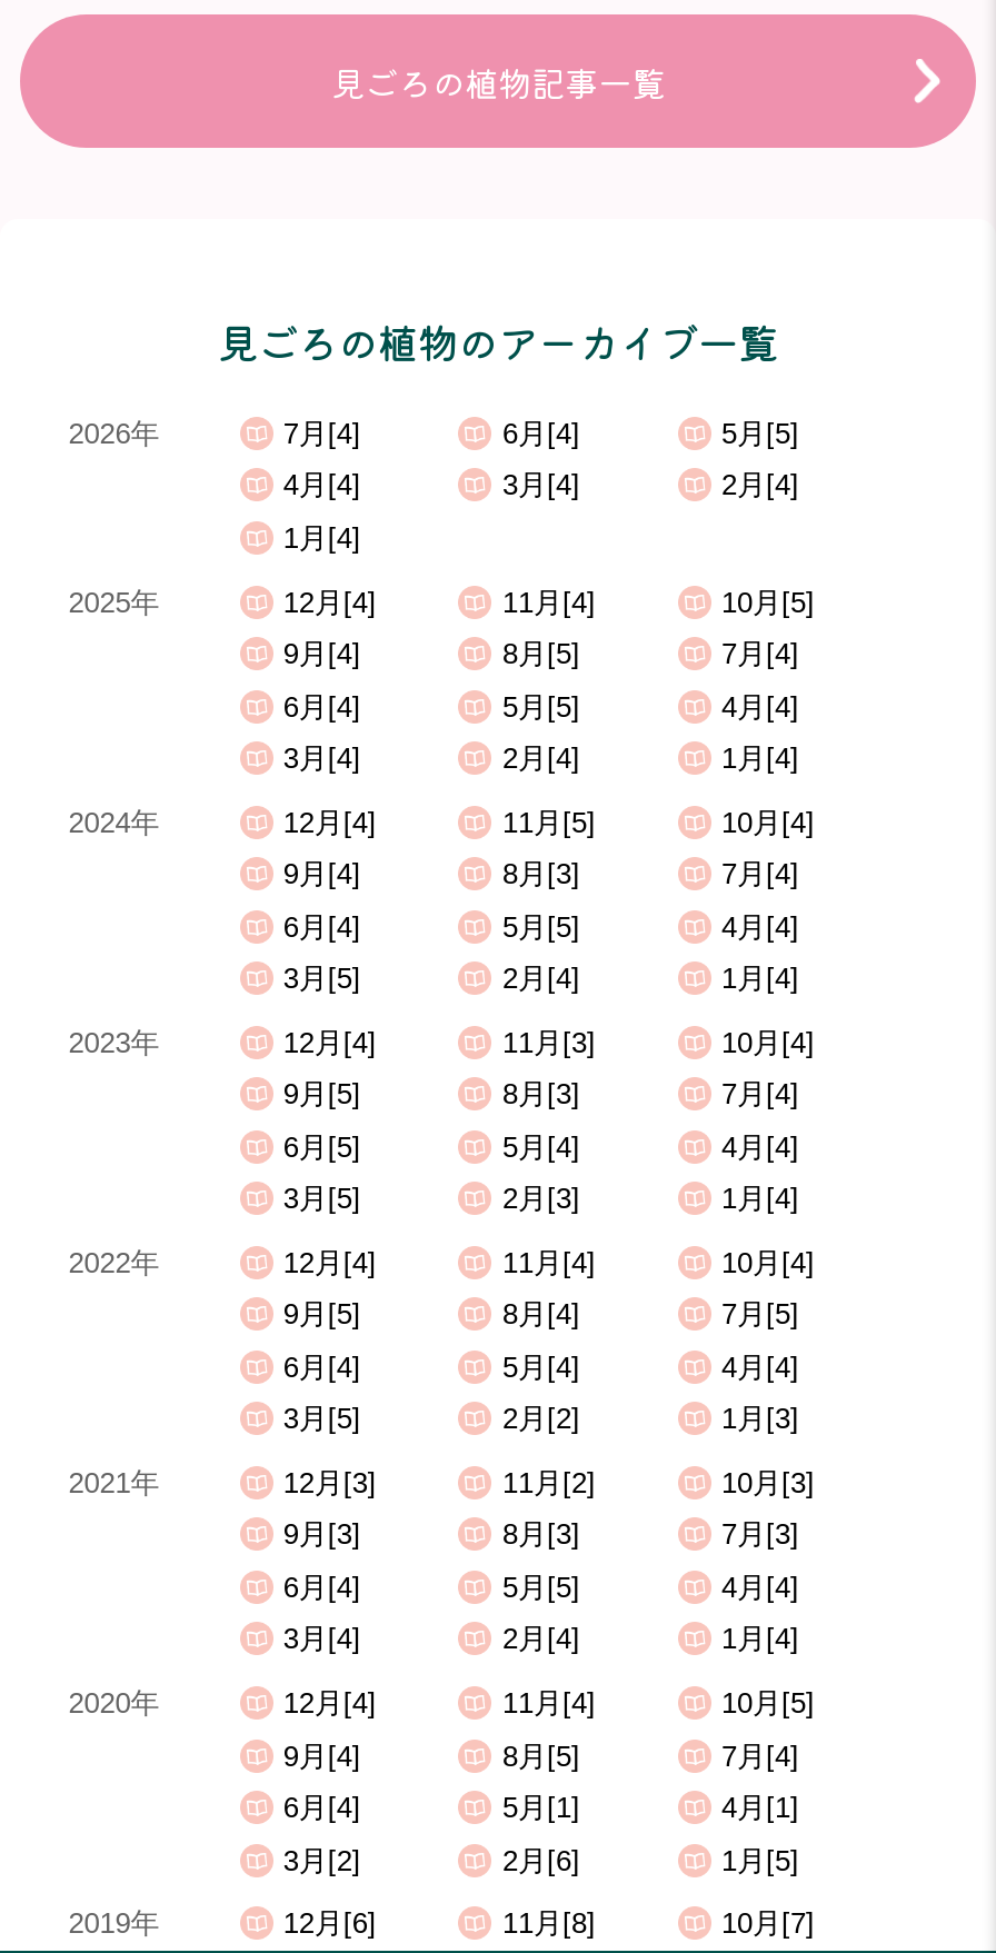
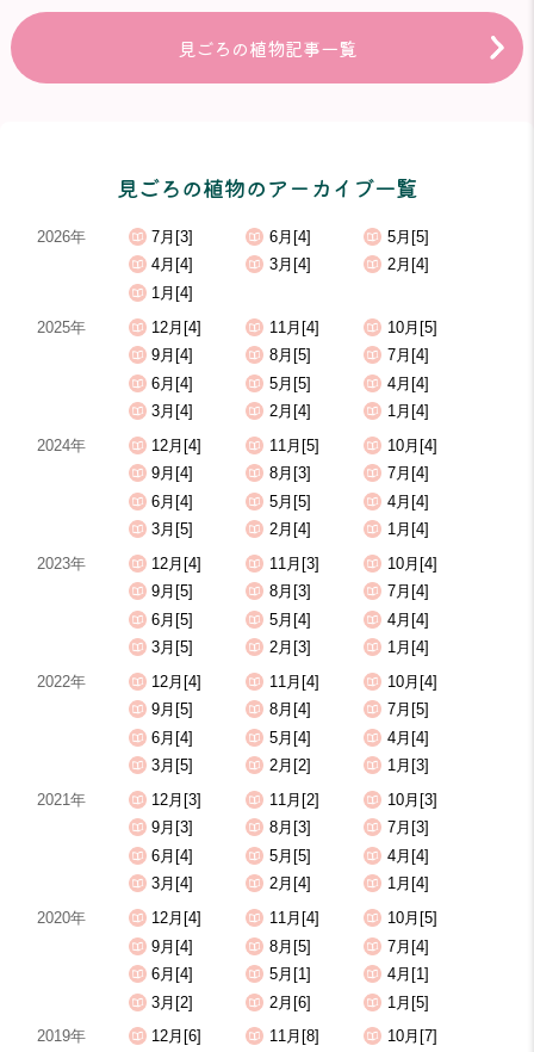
[283,417,361,450] 7月[4] -> [152,228,194,246] 7月[3]

